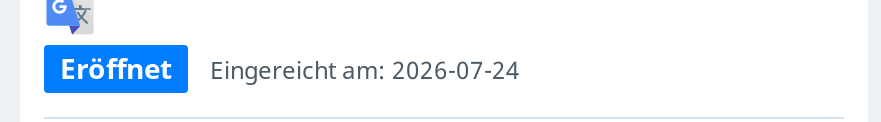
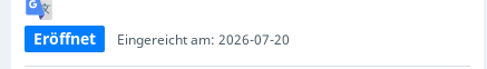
[204,53,520,87] Eingereicht am: 2026-07-24 -> [114,30,290,49] Eingereicht am: 2026-07-20

